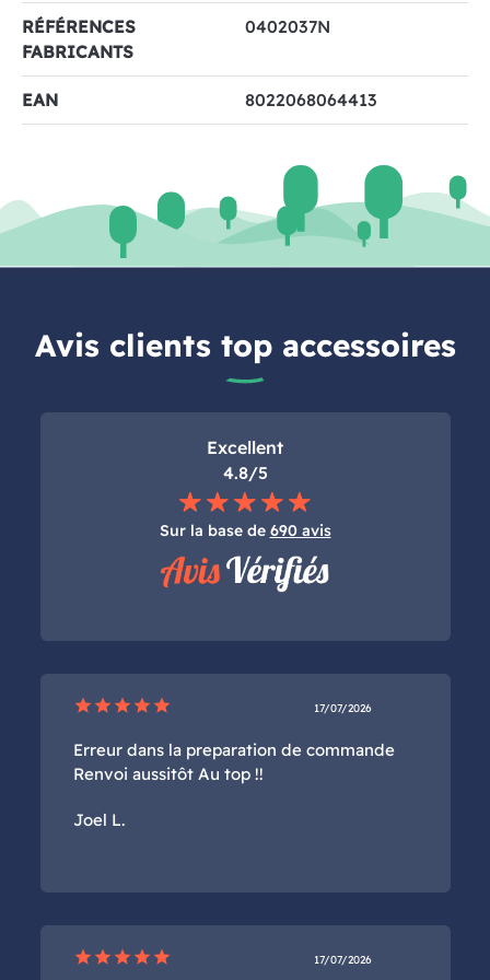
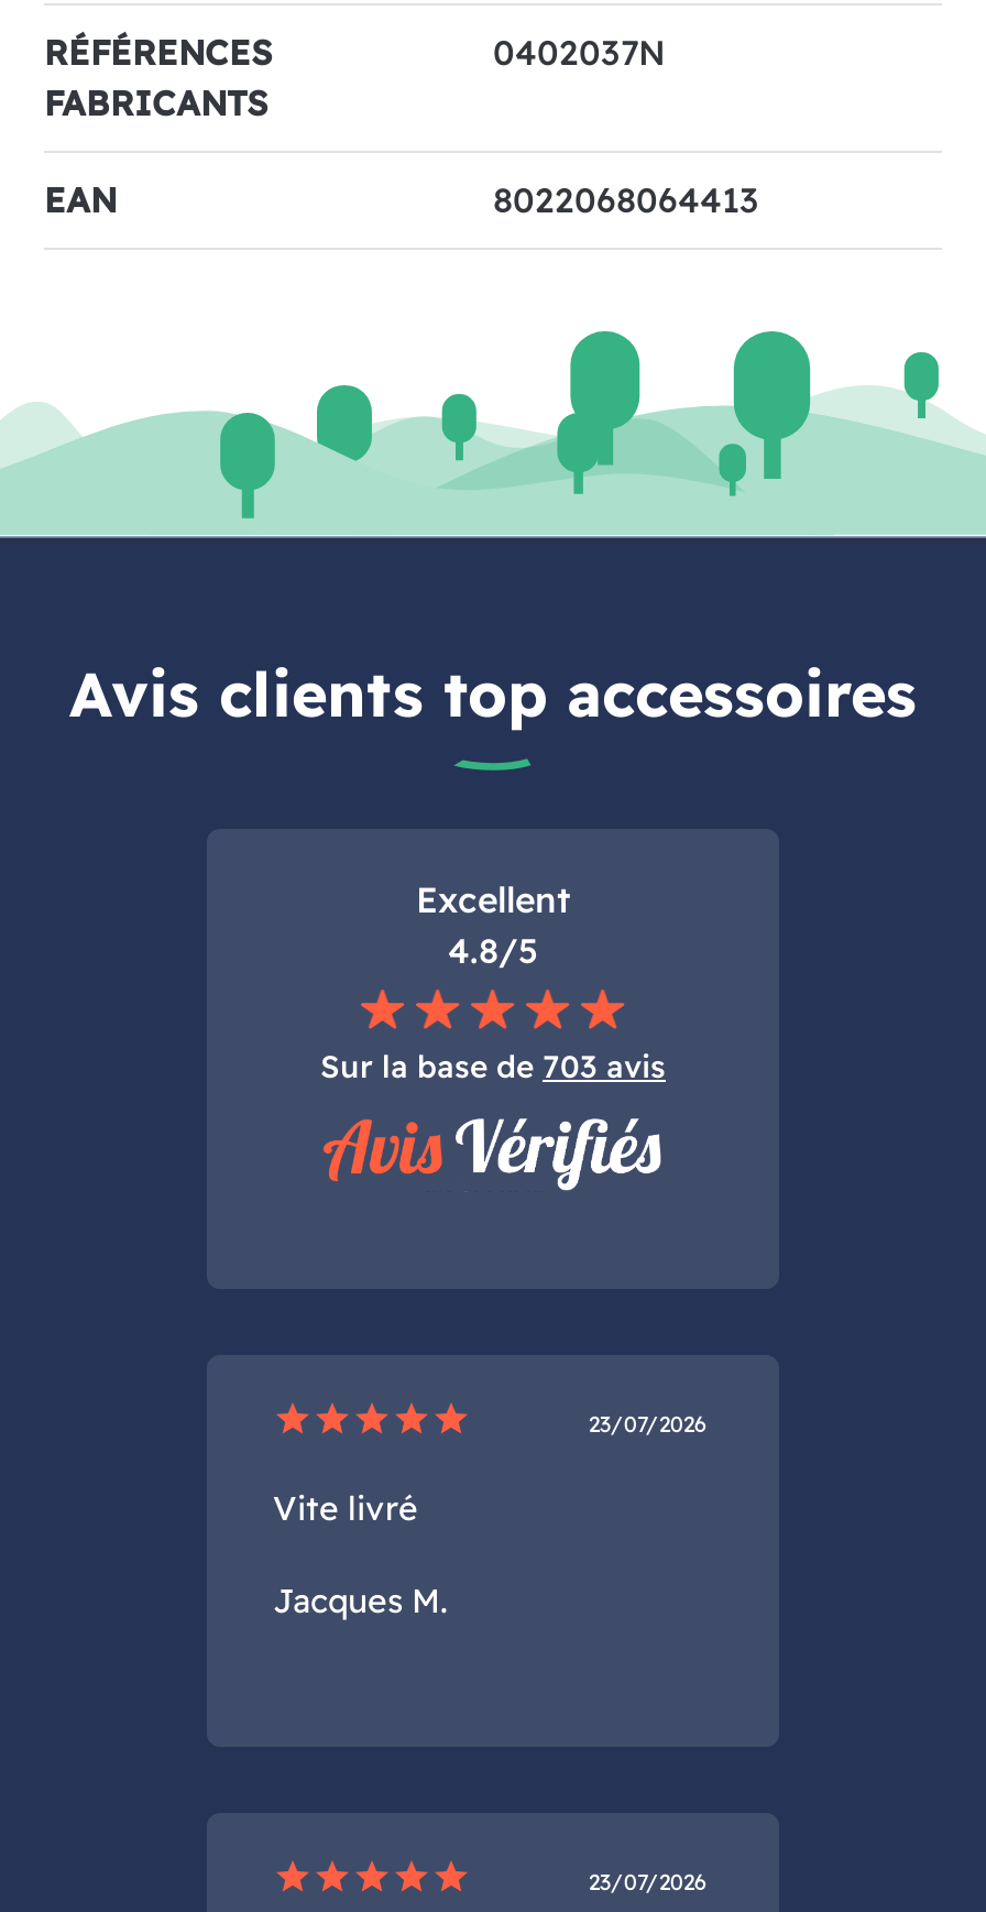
[159,520,331,540] Sur la base de 690 avis -> [320,1046,666,1086] Sur la base de 703 avis
[313,701,371,716] 17/07/2026 -> [588,1411,707,1439] 23/07/2026
[73,739,394,784] Erreur dans la preparation de commande | Renvoi aussitôt Au top !! -> [273,1487,418,1528] Vite livré
[73,809,124,830] Joel L. -> [273,1579,447,1621] Jacques M.
[313,953,371,967] 17/07/2026 -> [588,1869,707,1897] 23/07/2026

